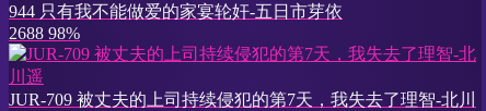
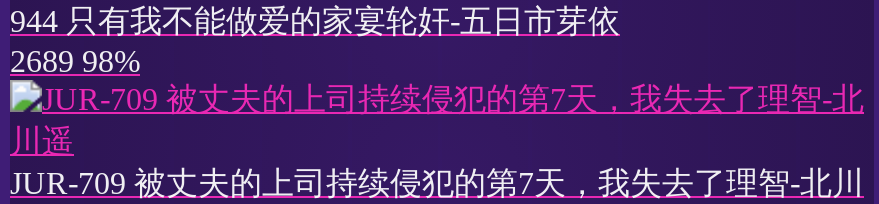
[9,24,80,42] 2688 98% -> [10,43,140,77] 2689 98%

